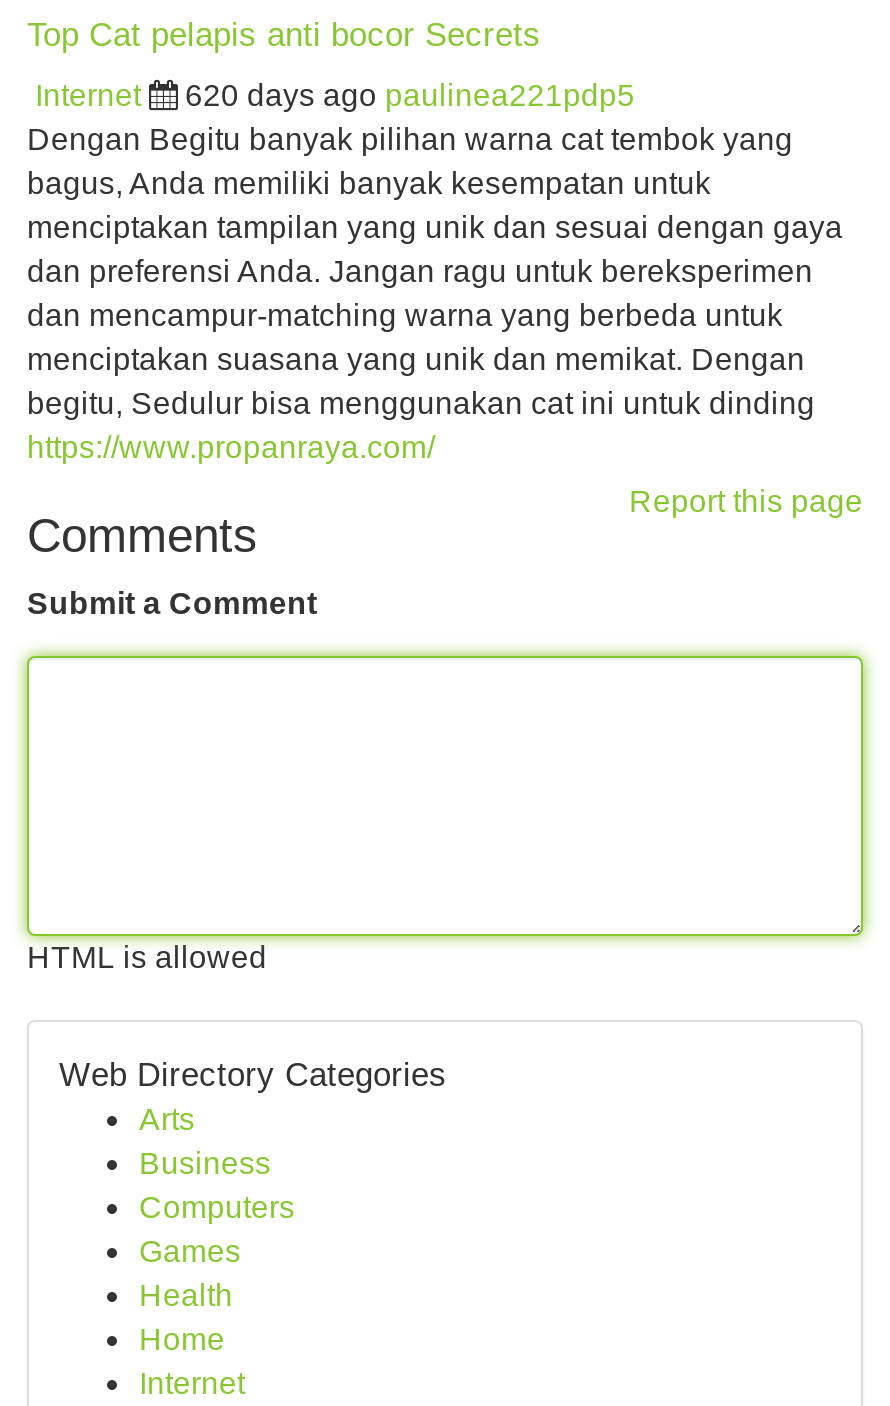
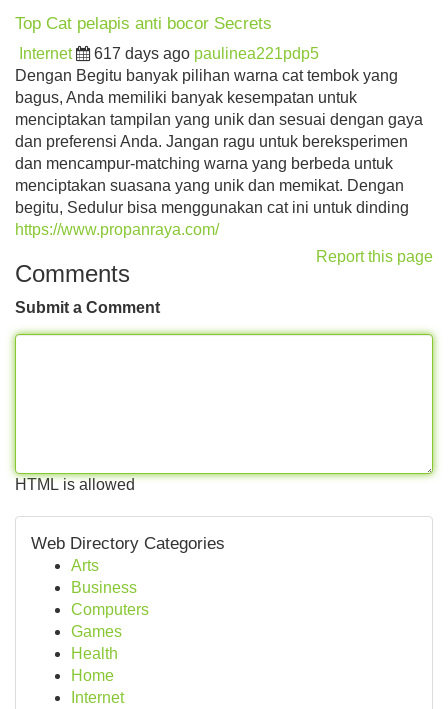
[185,78,635,112] 620 days ago paulinea221pdp5 -> [94,45,319,62] 617 days ago paulinea221pdp5

